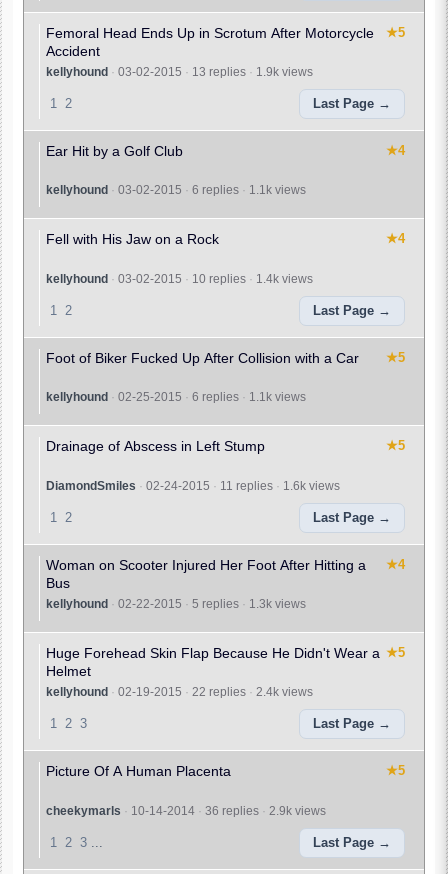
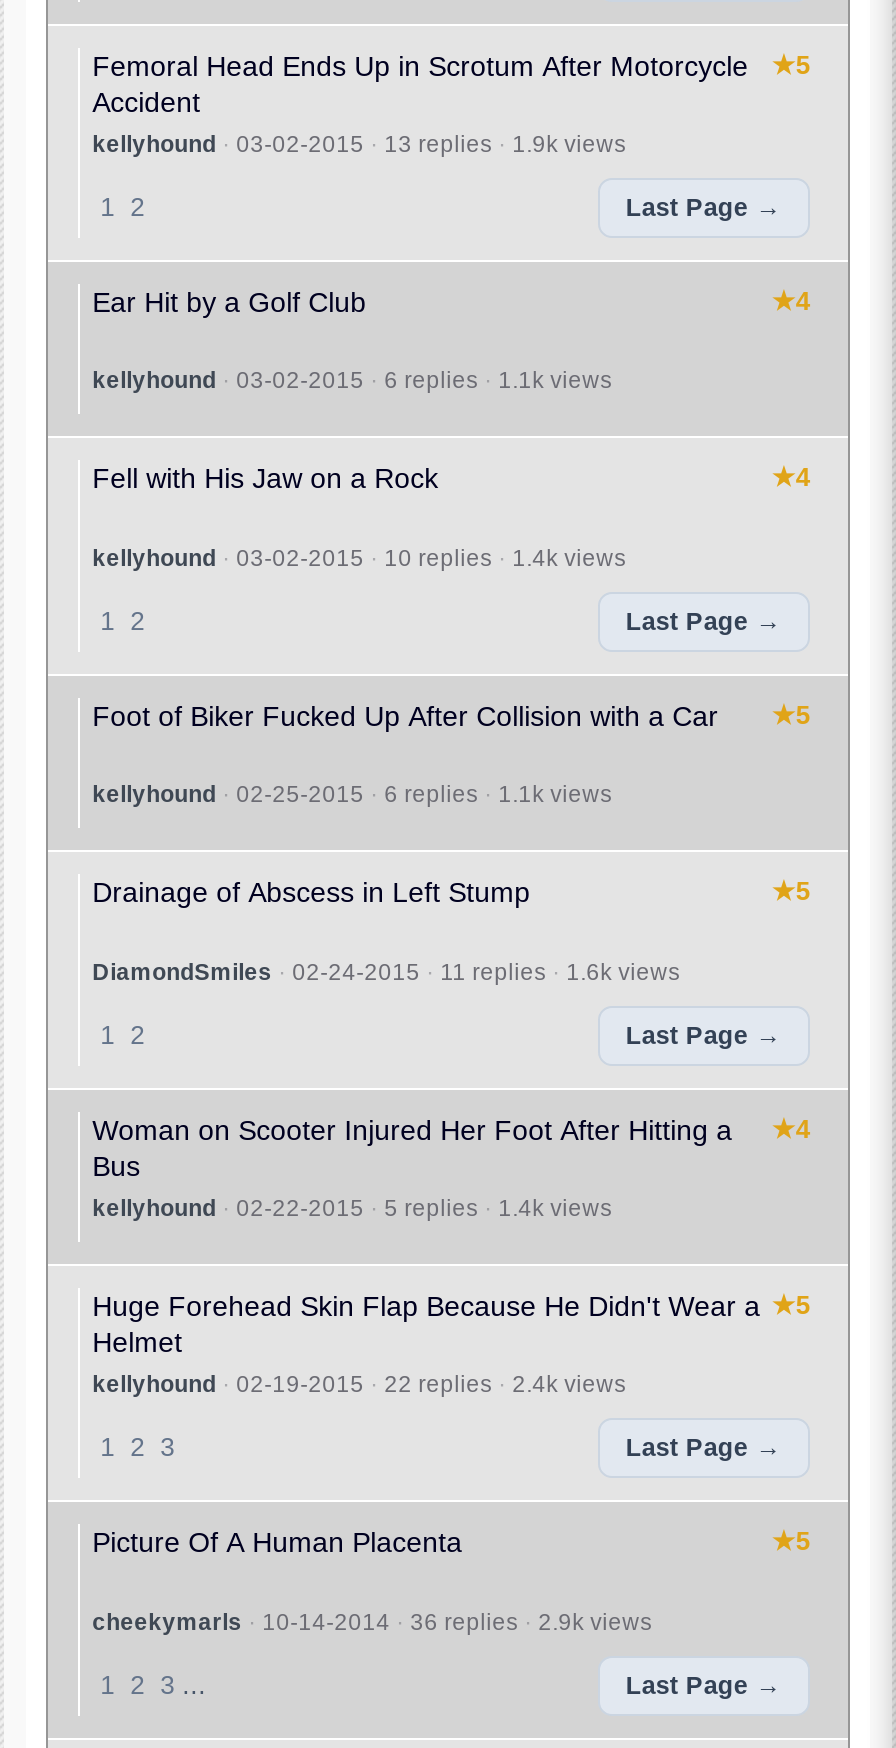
[46,598,306,610] kellyhound · 02-22-2015 · 5 replies · 1.3k views -> [92,1196,612,1220] kellyhound · 02-22-2015 · 5 replies · 1.4k views

